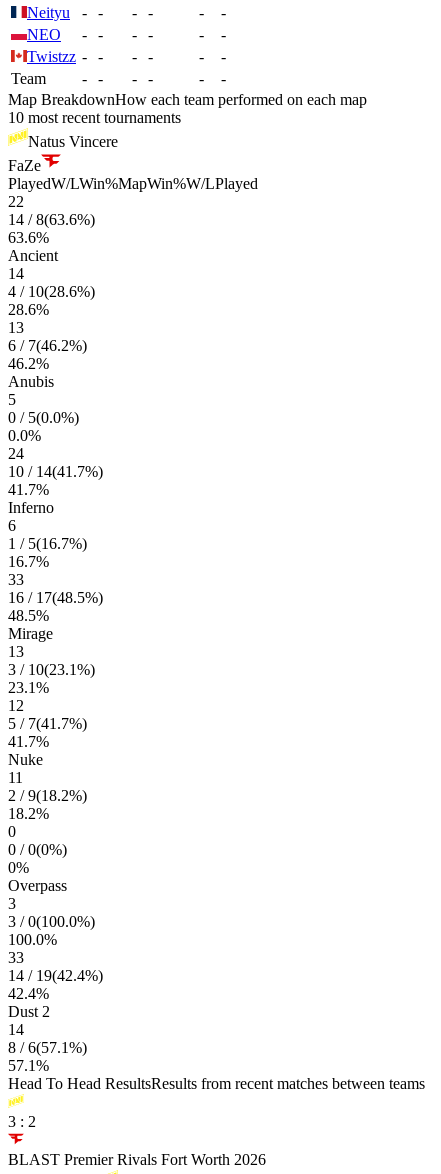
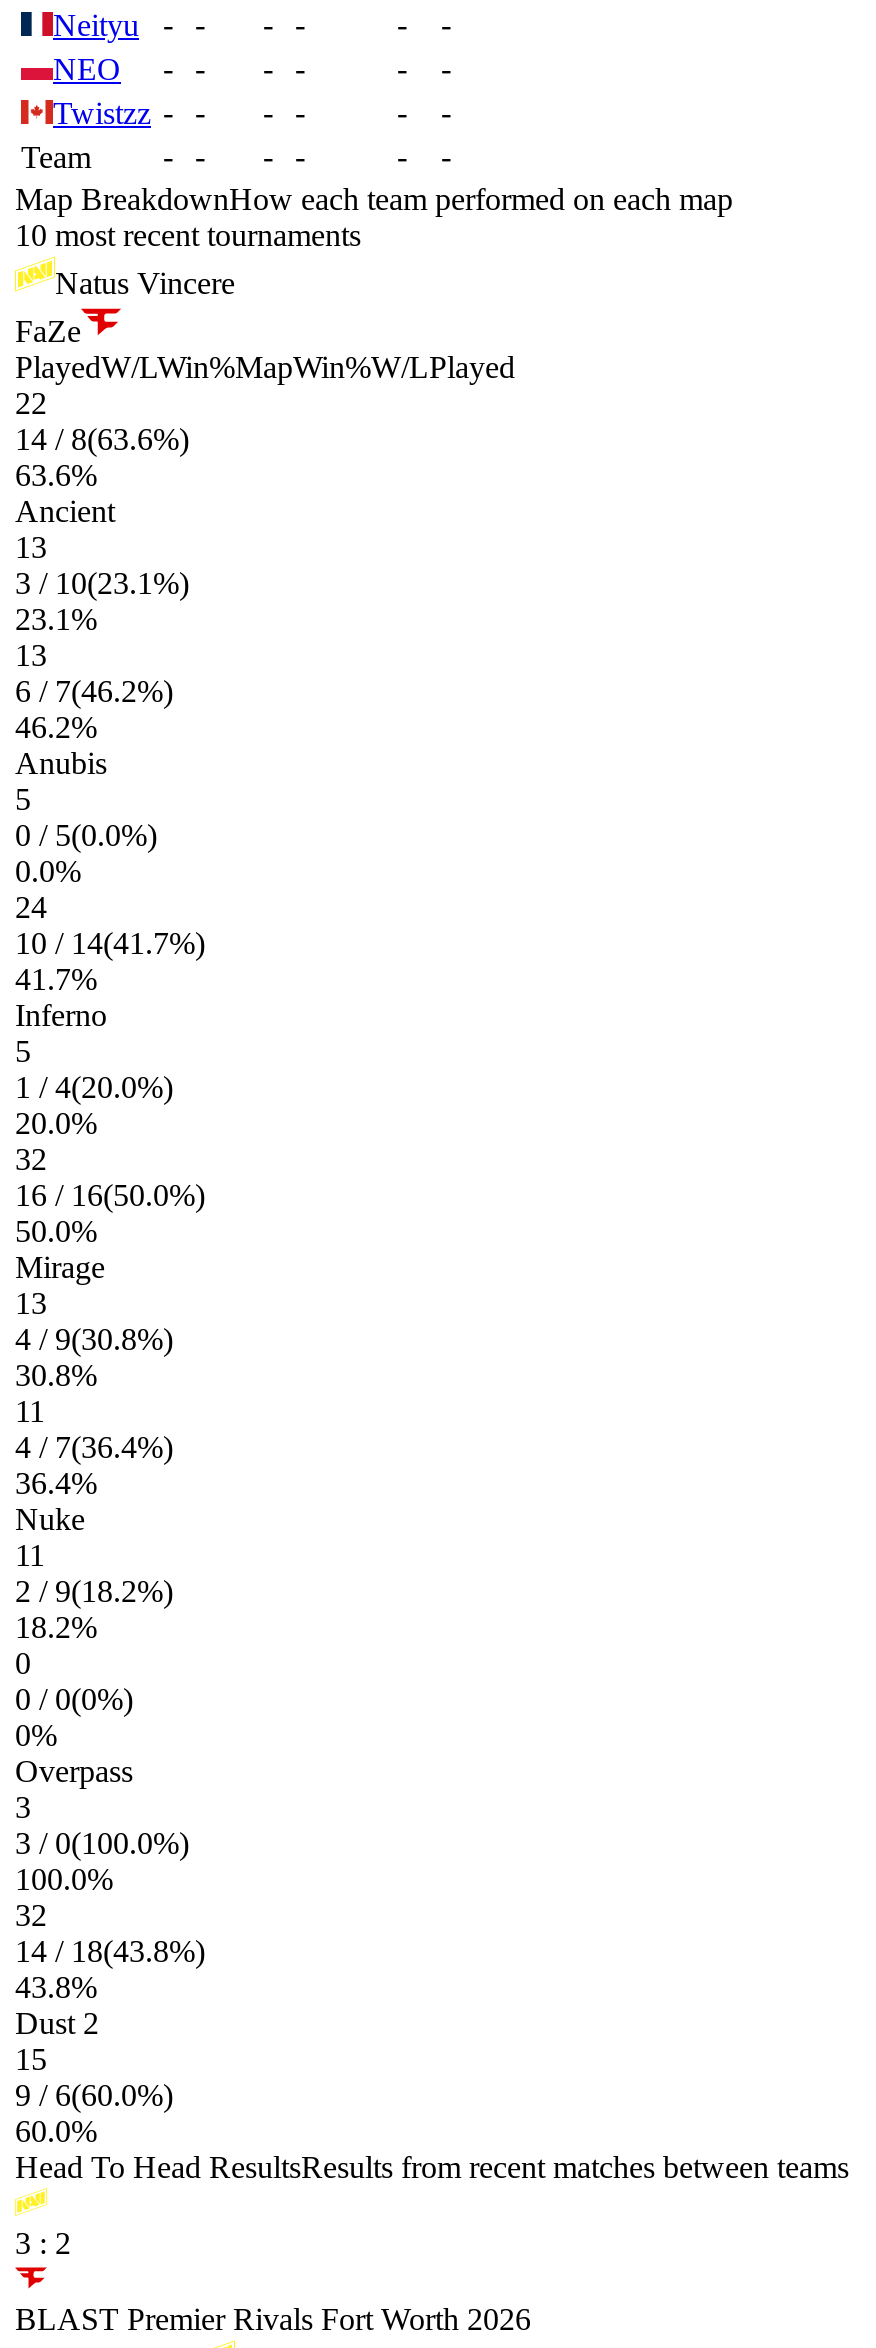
[8,265,24,282] 14 -> [15,530,47,564] 13
[8,283,95,300] 4 / 10(28.6%) -> [15,566,189,600] 3 / 10(23.1%)
[8,301,49,318] 28.6% -> [15,602,97,636] 23.1%
[8,517,16,534] 6 -> [15,1034,31,1068] 5
[8,535,87,552] 1 / 5(16.7%) -> [15,1070,173,1104] 1 / 4(20.0%)
[8,553,49,570] 16.7% -> [15,1106,97,1140] 20.0%
[8,571,24,588] 33 -> [15,1142,47,1176] 32
[8,589,103,606] 16 / 17(48.5%) -> [15,1178,205,1212] 16 / 16(50.0%)
[8,607,49,624] 48.5% -> [15,1214,97,1248] 50.0%
[8,661,95,678] 3 / 10(23.1%) -> [15,1322,173,1356] 4 / 9(30.8%)
[8,679,49,696] 23.1% -> [15,1358,97,1392] 30.8%
[8,697,24,714] 12 -> [15,1394,45,1428] 11
[8,715,87,732] 5 / 7(41.7%) -> [15,1430,173,1464] 4 / 7(36.4%)
[8,733,49,750] 41.7% -> [15,1466,97,1500] 36.4%
[8,949,24,966] 33 -> [15,1898,47,1932] 32
[8,967,103,984] 14 / 19(42.4%) -> [15,1934,205,1968] 14 / 18(43.8%)
[8,985,49,1002] 42.4% -> [15,1970,97,2004] 43.8%
[8,1021,24,1038] 14 -> [15,2042,47,2076] 15
[8,1039,87,1056] 8 / 6(57.1%) -> [15,2078,173,2112] 9 / 6(60.0%)
[8,1057,49,1074] 57.1% -> [15,2114,97,2148] 60.0%

